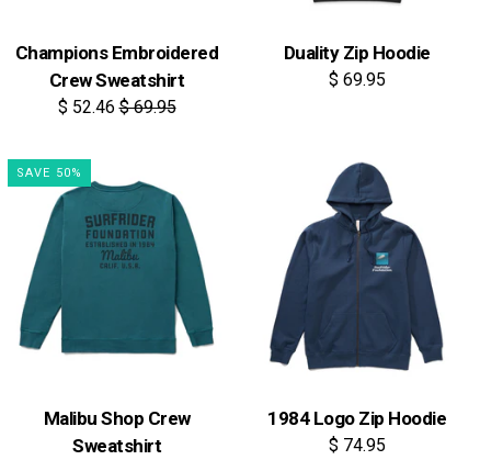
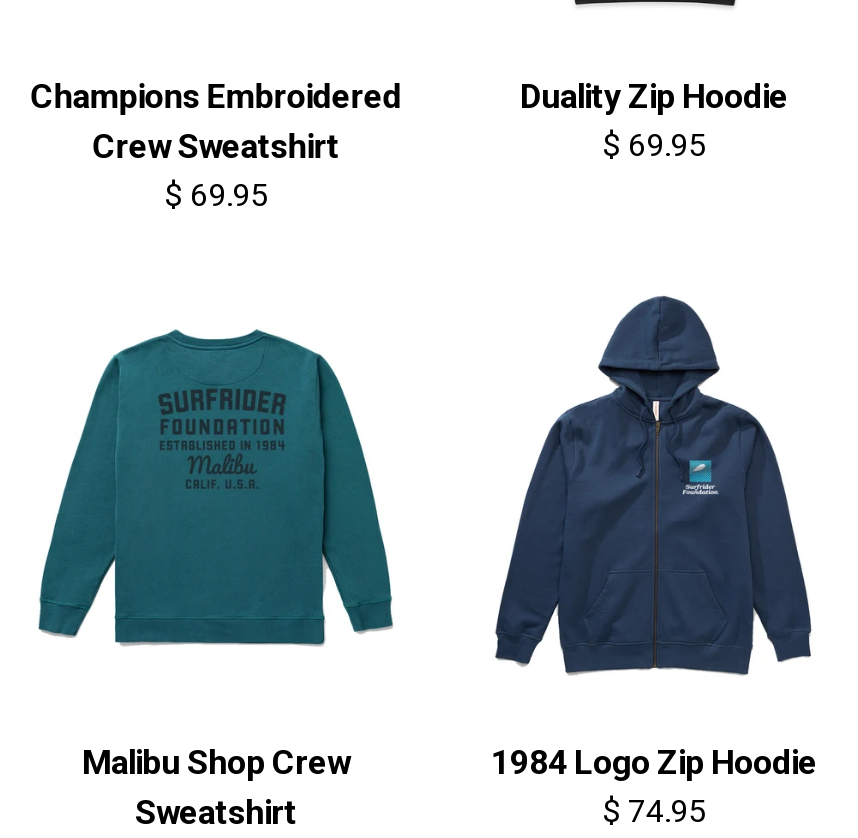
[58,97,176,117] $ 52.46 $ 69.95 -> [164,176,268,214] $ 69.95
[16,166,82,180] SAVE 50% -> none

